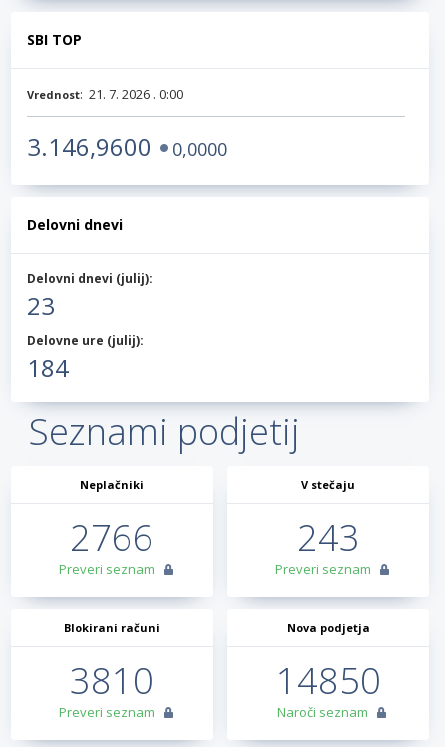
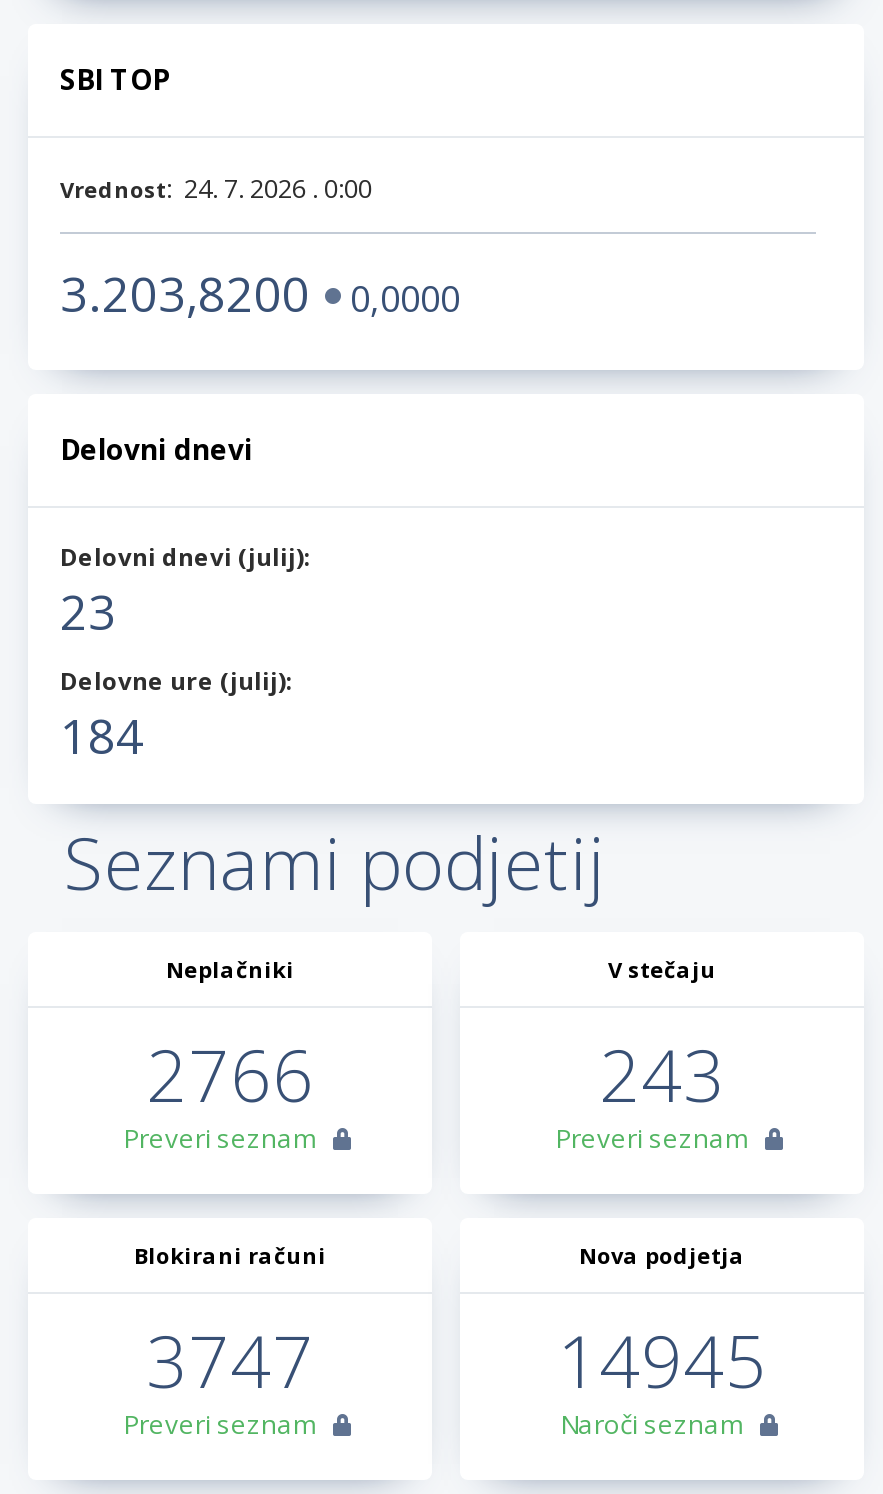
[27,85,183,103] Vrednost: 21. 7. 2026 . 0:00 -> [60,170,372,206] Vrednost: 24. 7. 2026 . 0:00
[27,130,227,163] 3.146,9600 0,0000 -> [60,260,460,326] 3.203,8200 0,0000
[70,656,154,705] 3810 -> [146,1312,314,1410] 3747
[275,656,380,705] 14850 -> [557,1312,767,1410] 14945

